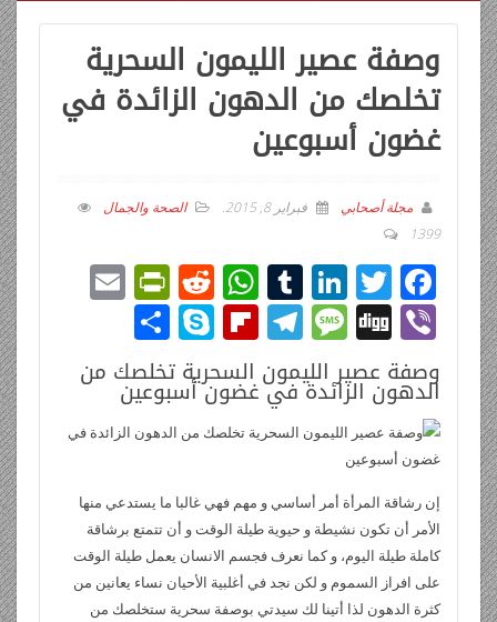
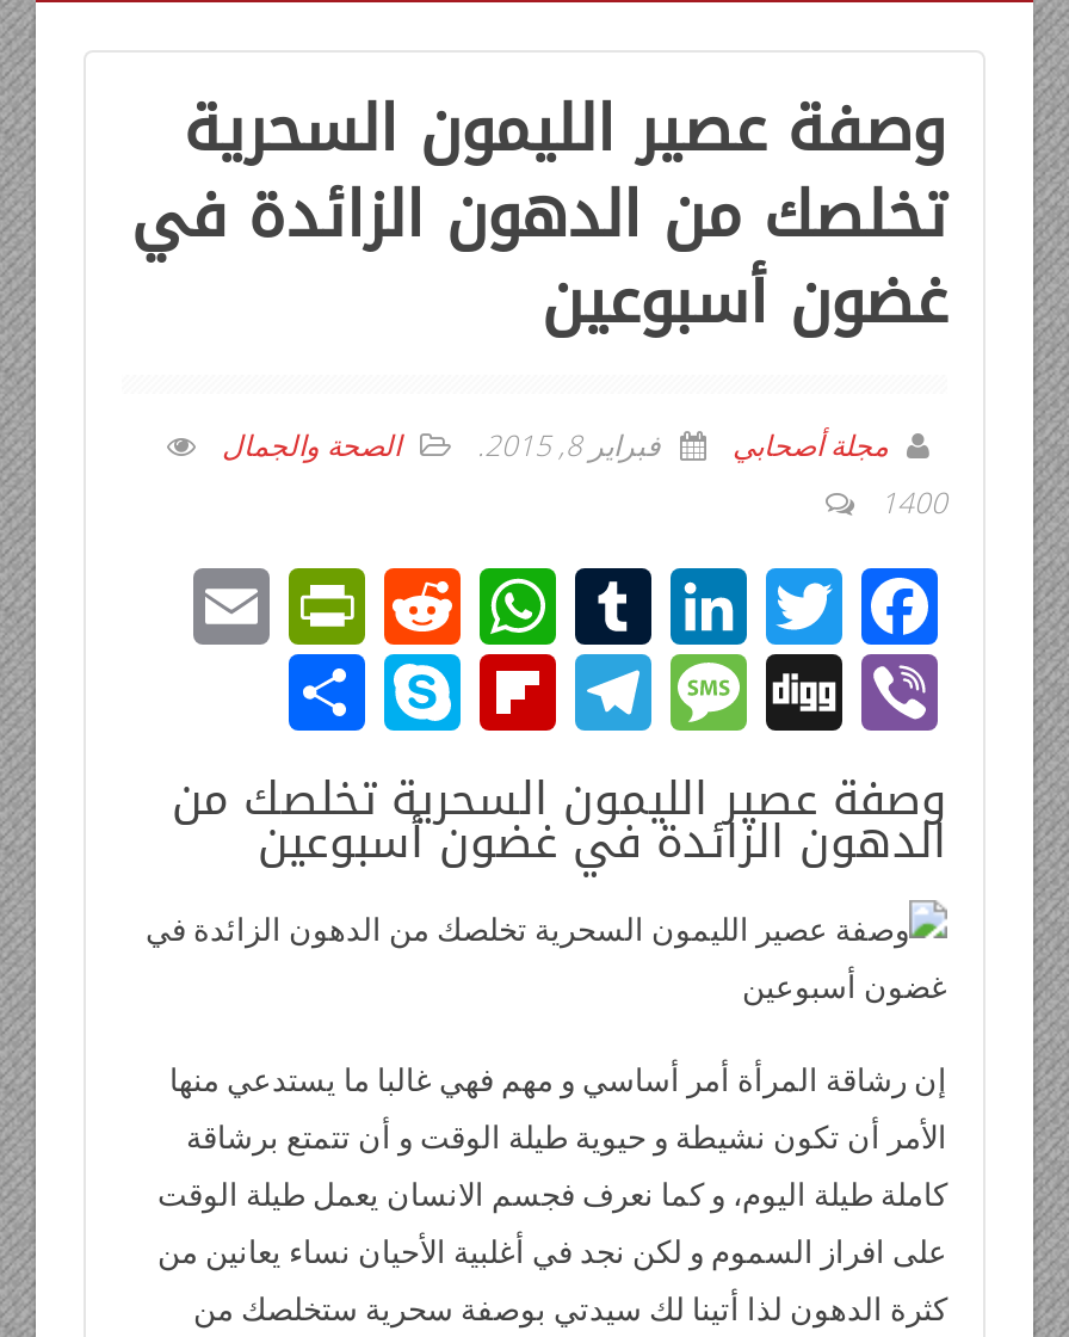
[409,224,440,243] 1399 -> [880,481,947,522] 1400

